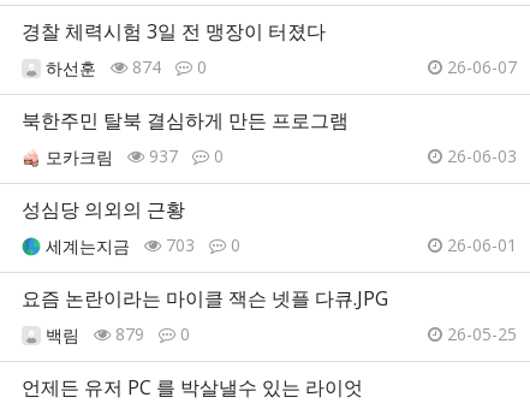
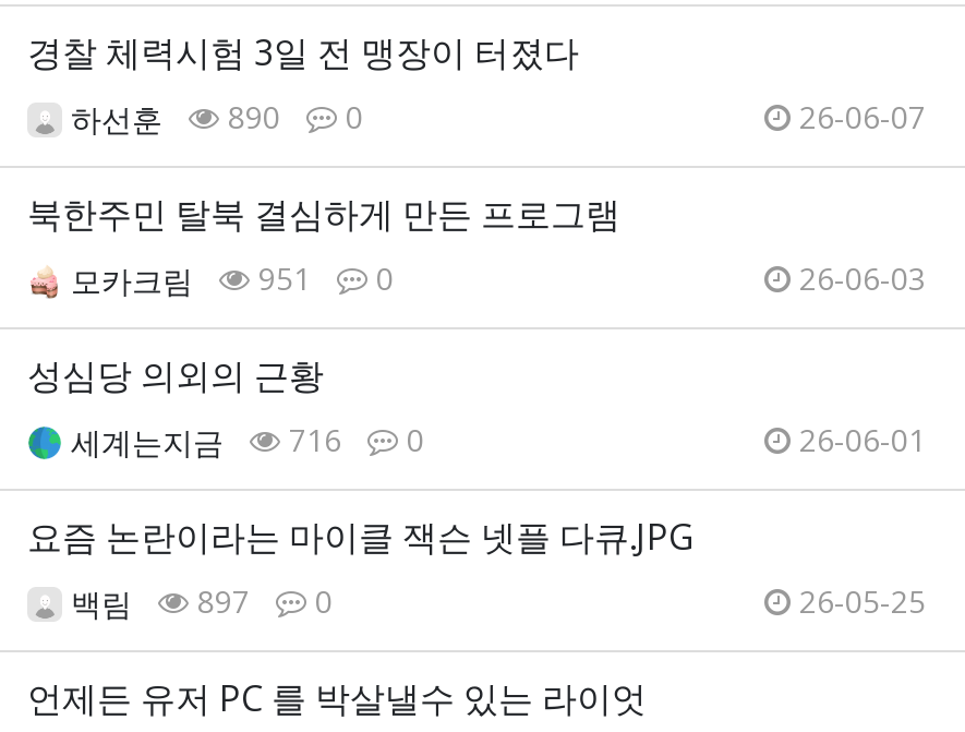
[46,55,207,80] 하선훈 874 0 -> [71,96,363,140] 하선훈 890 0
[46,144,224,169] 모카크림 937 0 -> [71,258,394,302] 모카크림 951 0
[46,233,240,258] 세계는지금 703 0 -> [71,419,424,463] 세계는지금 716 0
[46,323,190,347] 백림 879 0 -> [71,581,333,625] 백림 897 0

